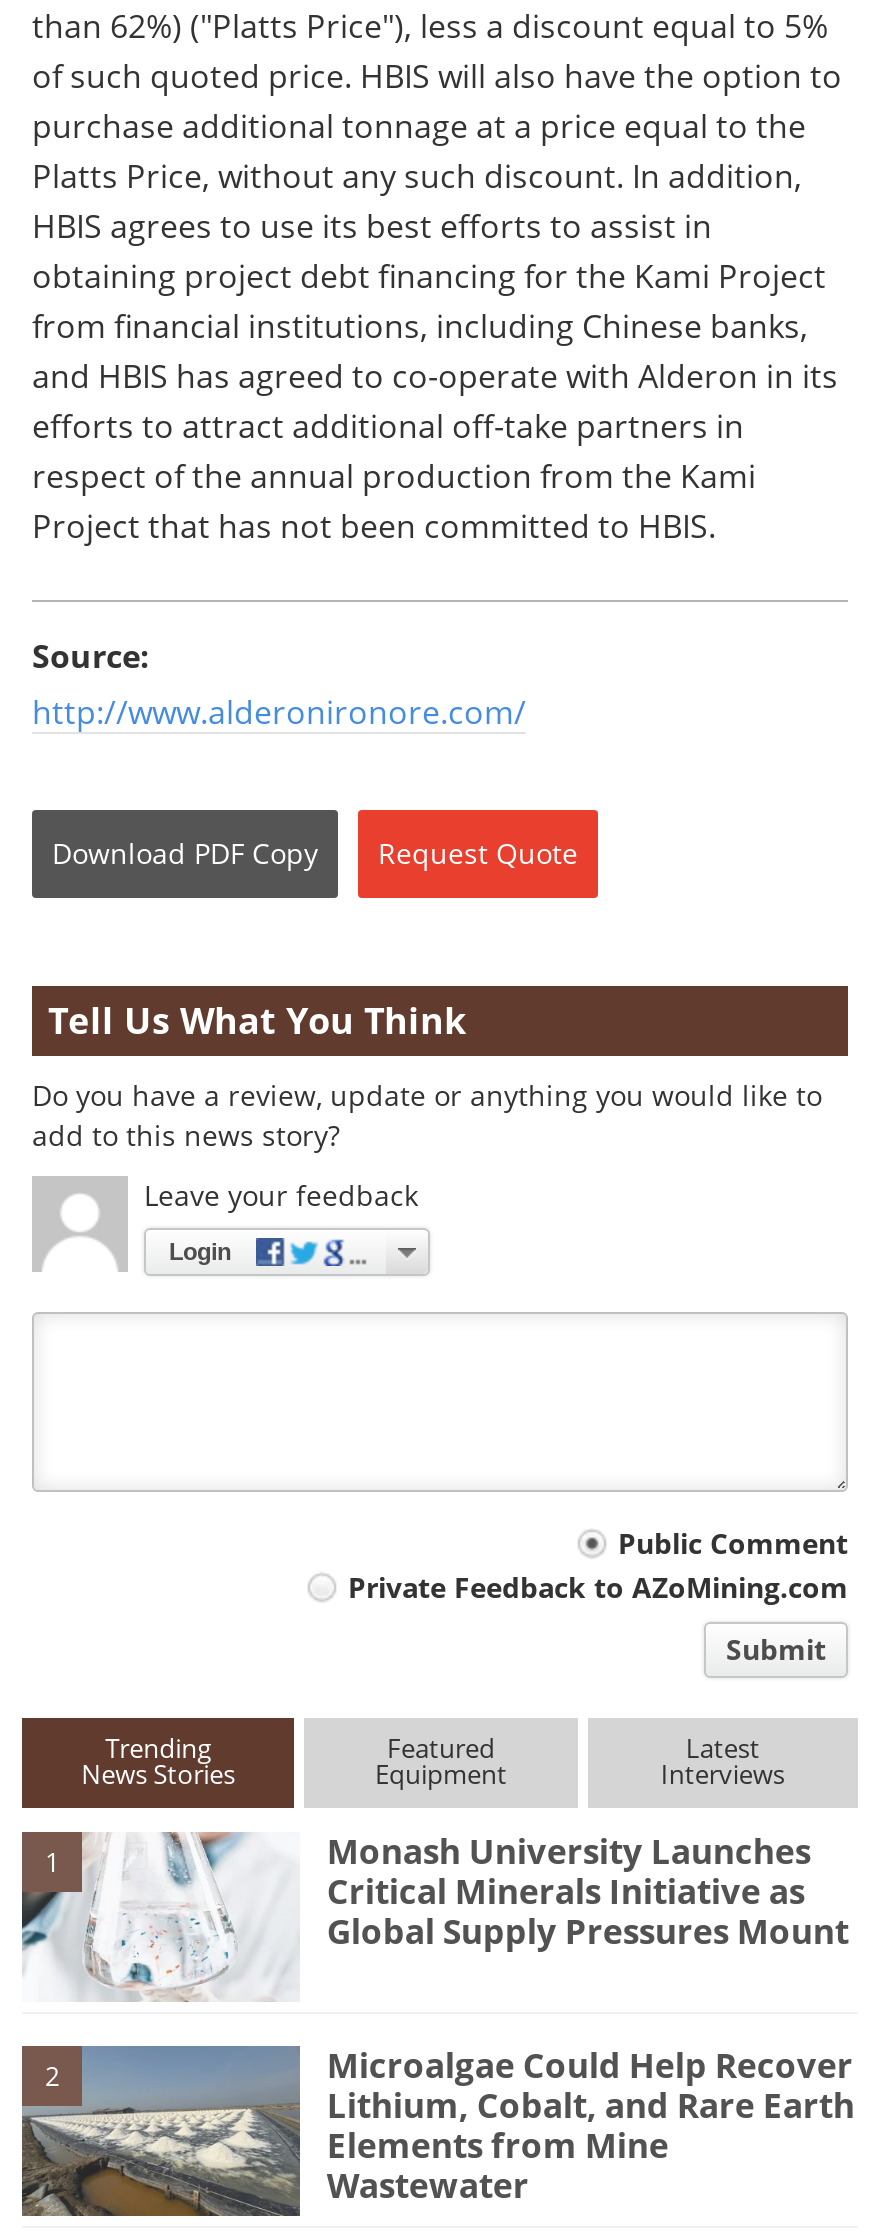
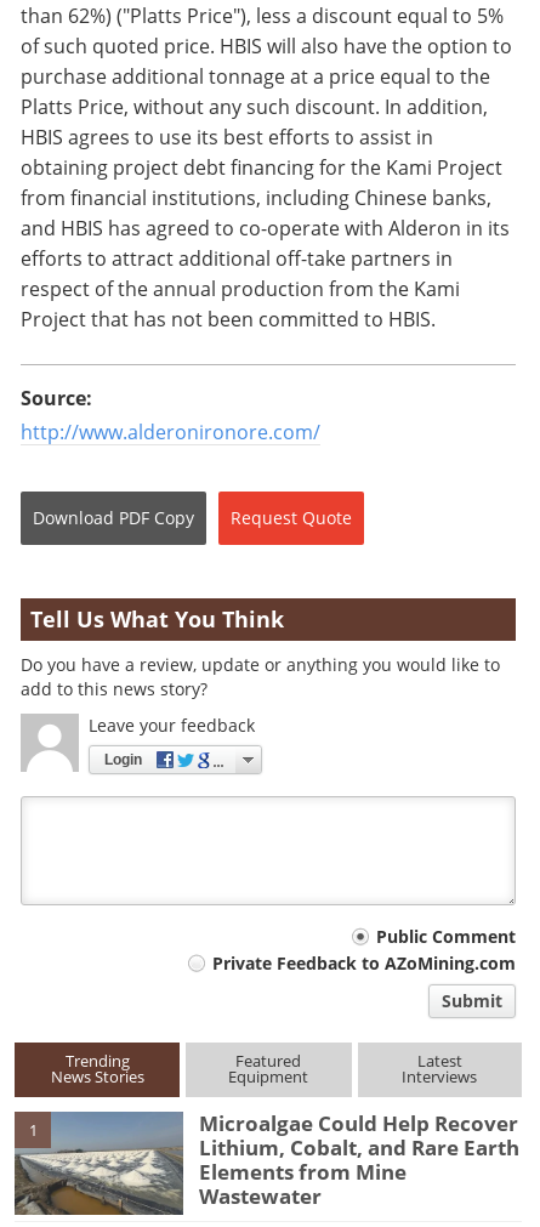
[20,1827,849,2093] [image] | Monash University Launches | Critical Minerals Initiative as | Global Supply Pressures Mount | 2 -> none

